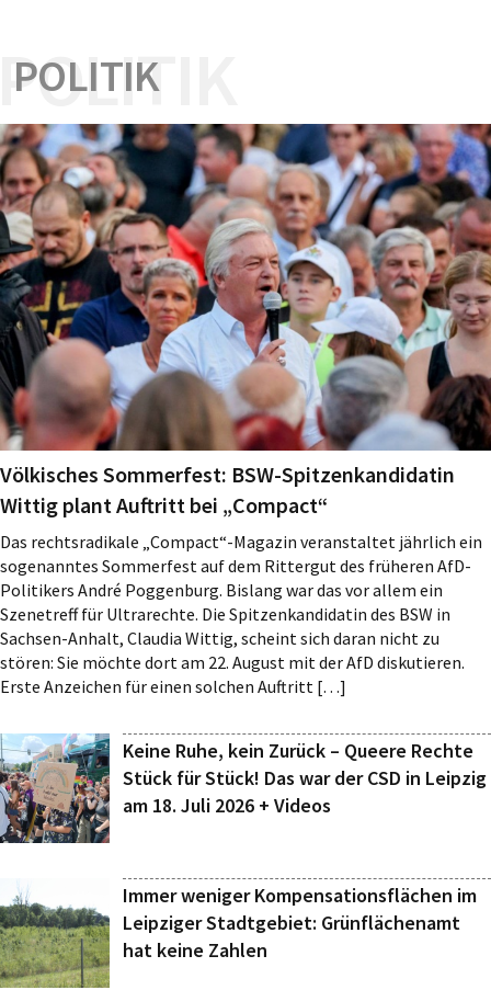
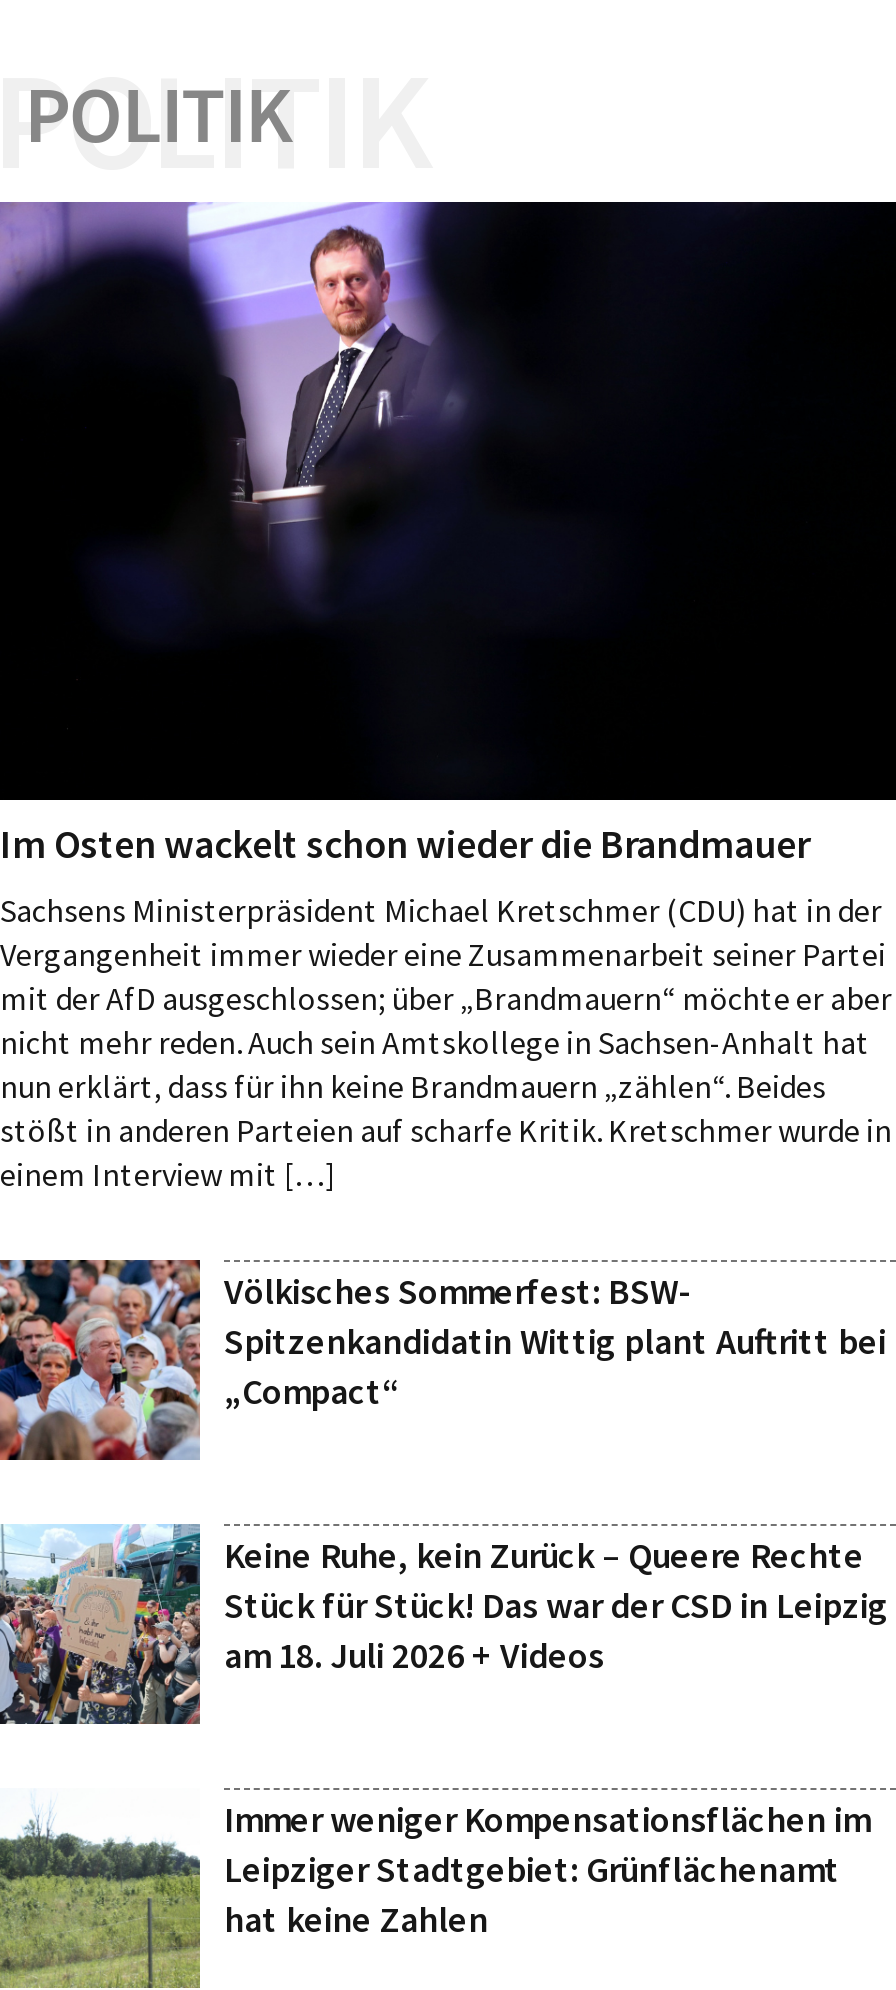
[3,123,488,378] [image] -> [6,200,890,802] [image]
[0,461,482,698] Völkisches Sommerfest: BSW-Spitzenkandidatin | Wittig plant Auftritt bei „Compact“ | Das rechtsradikale „Compact“-Magazin veranstaltet jährlich ein | sogenanntes Sommerfest auf dem Rittergut des früheren AfD- | Politikers André Poggenburg. Bislang war das vor allem ein | Szenetreff für Ultrarechte. Die Spitzenkandidatin des BSW in | Sachsen-Anhalt, Claudia Wittig, scheint sich daran nicht zu | stören: Sie möchte dort am 22. August mit der AfD diskutieren. | Erste Anzeichen für einen solchen Auftritt […] -> [0,818,892,1414] Im Osten wackelt schon wieder die Brandmauer | Sachsens Ministerpräsident Michael Kretschmer (CDU) hat in der | Vergangenheit immer wieder eine Zusammenarbeit seiner Partei | mit der AfD ausgeschlossen; über „Brandmauern“ möchte er aber | nicht mehr reden. Auch sein Amtskollege in Sachsen-Anhalt hat | nun erklärt, dass für ihn keine Brandmauern „zählen“. Beides | stößt in anderen Parteien auf scharfe Kritik. Kretschmer wurde in | einem Interview mit […] | Völkisches Sommerfest: BSW- | Spitzenkandidatin Wittig plant Auftritt bei | „Compact“

